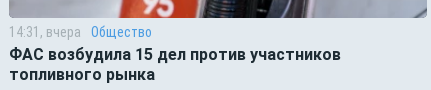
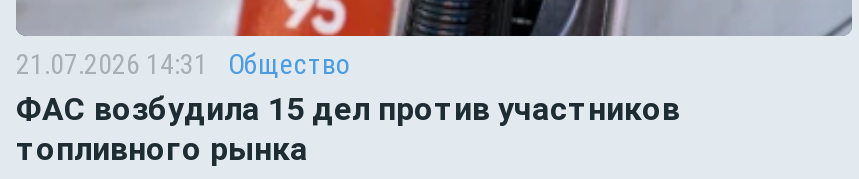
[9,24,152,40] 14:31, вчера Общество -> [16,48,350,80] 21.07.2026 14:31 Общество

